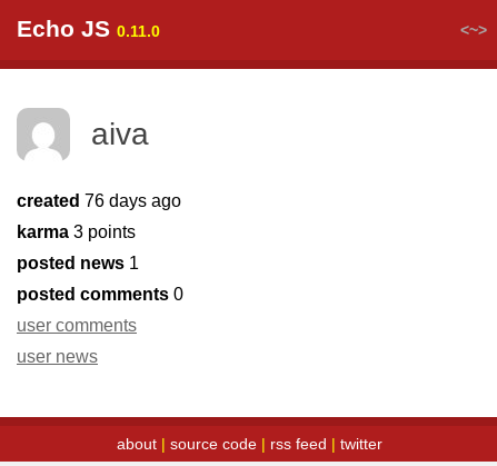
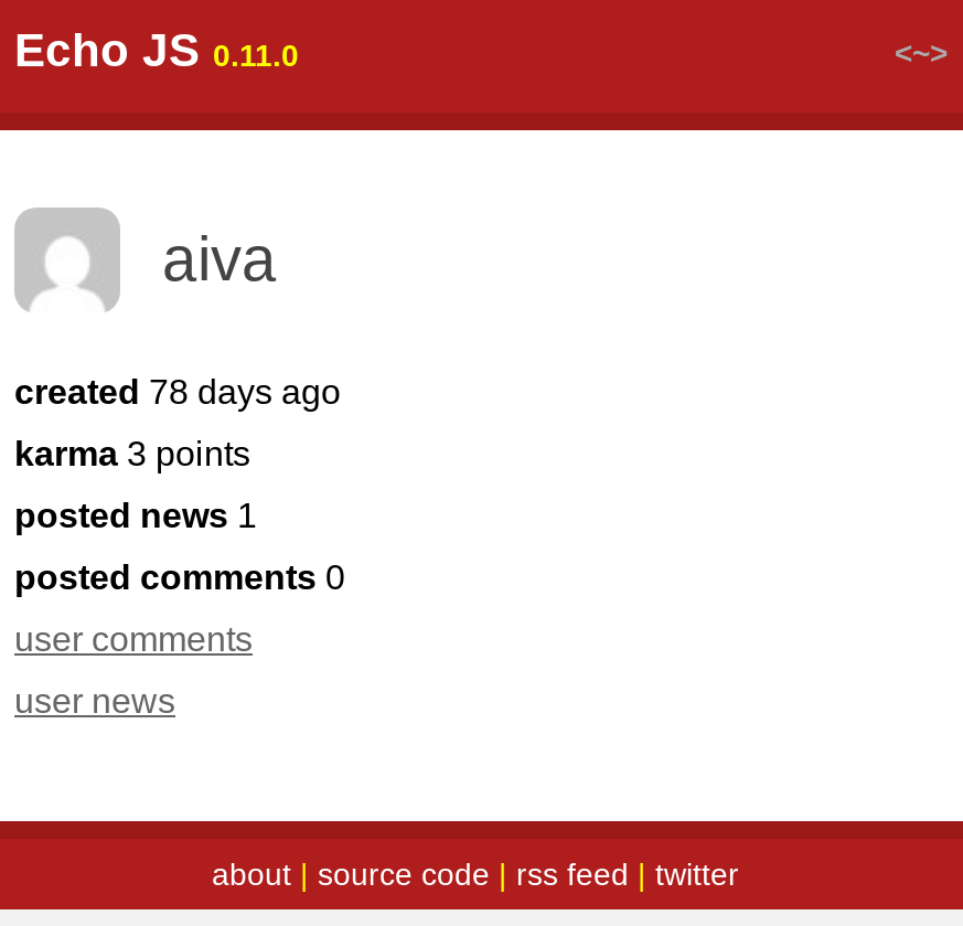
[17,191,181,210] created 76 days ago -> [14,373,341,411] created 78 days ago

